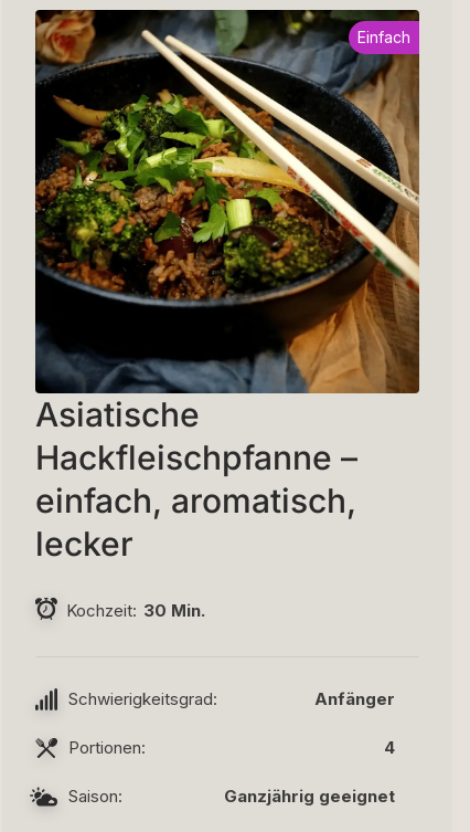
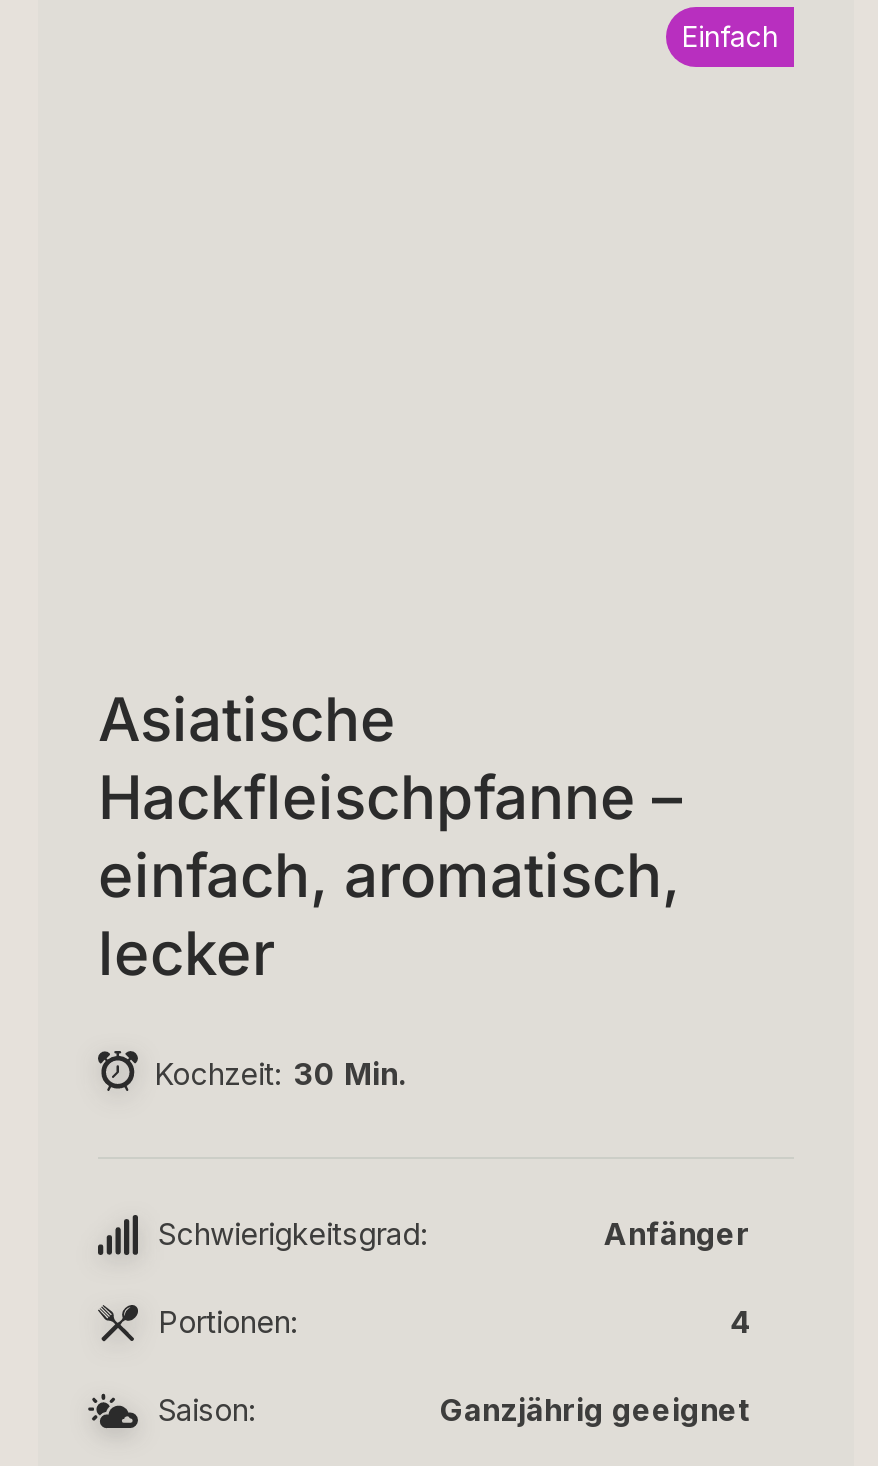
[34,9,420,394] [image] -> none

